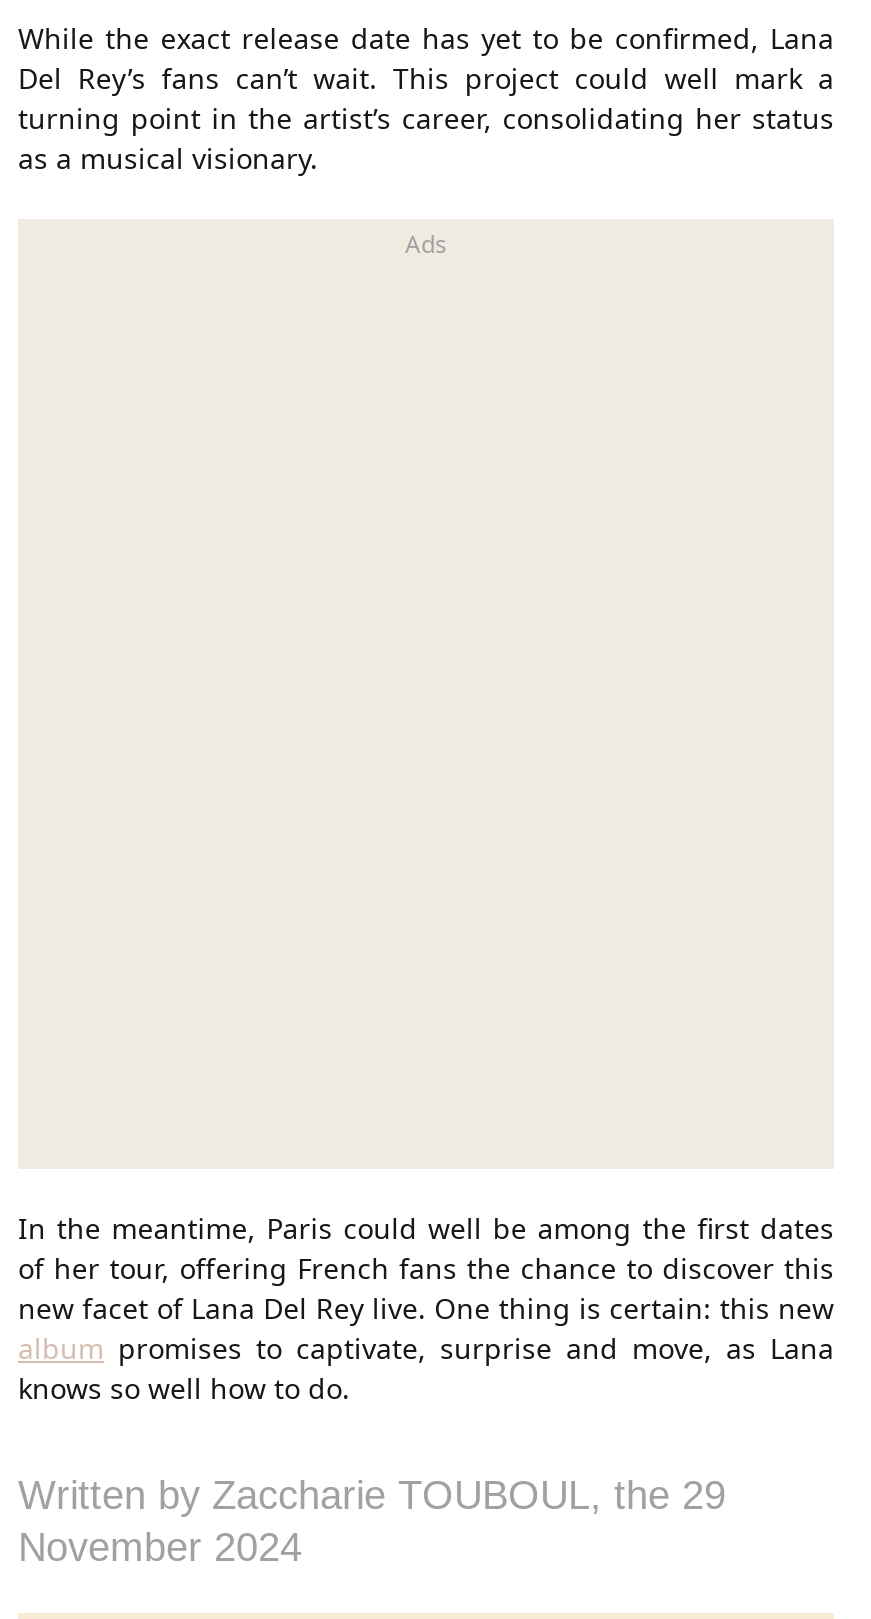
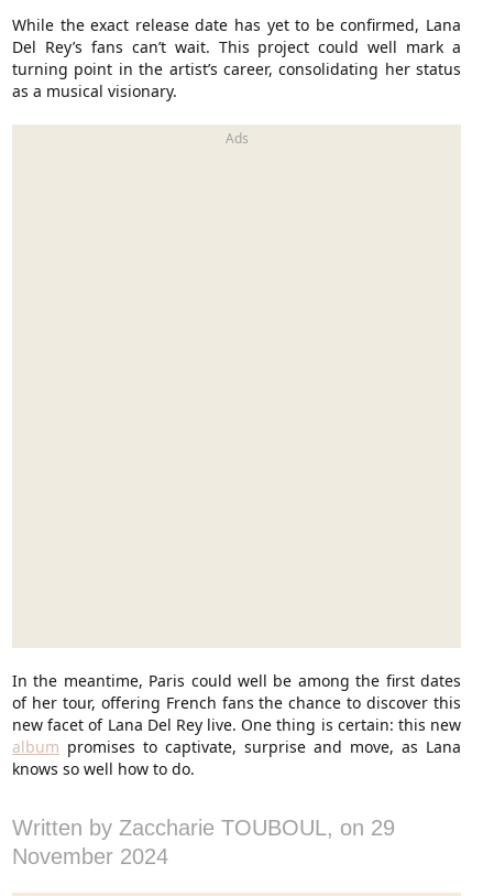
[18,1472,726,1516] Written by Zaccharie TOUBOUL, the 29 -> [12,815,395,839] Written by Zaccharie TOUBOUL, on 29

